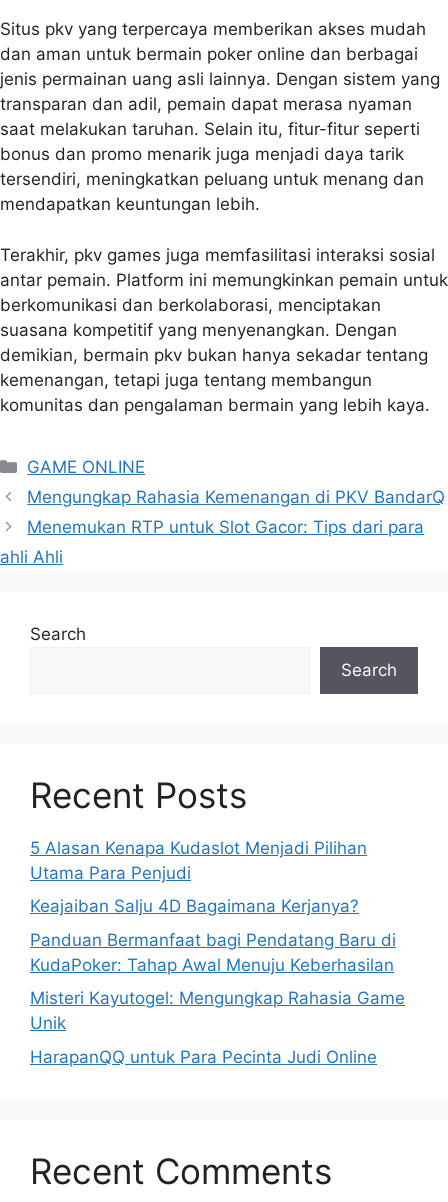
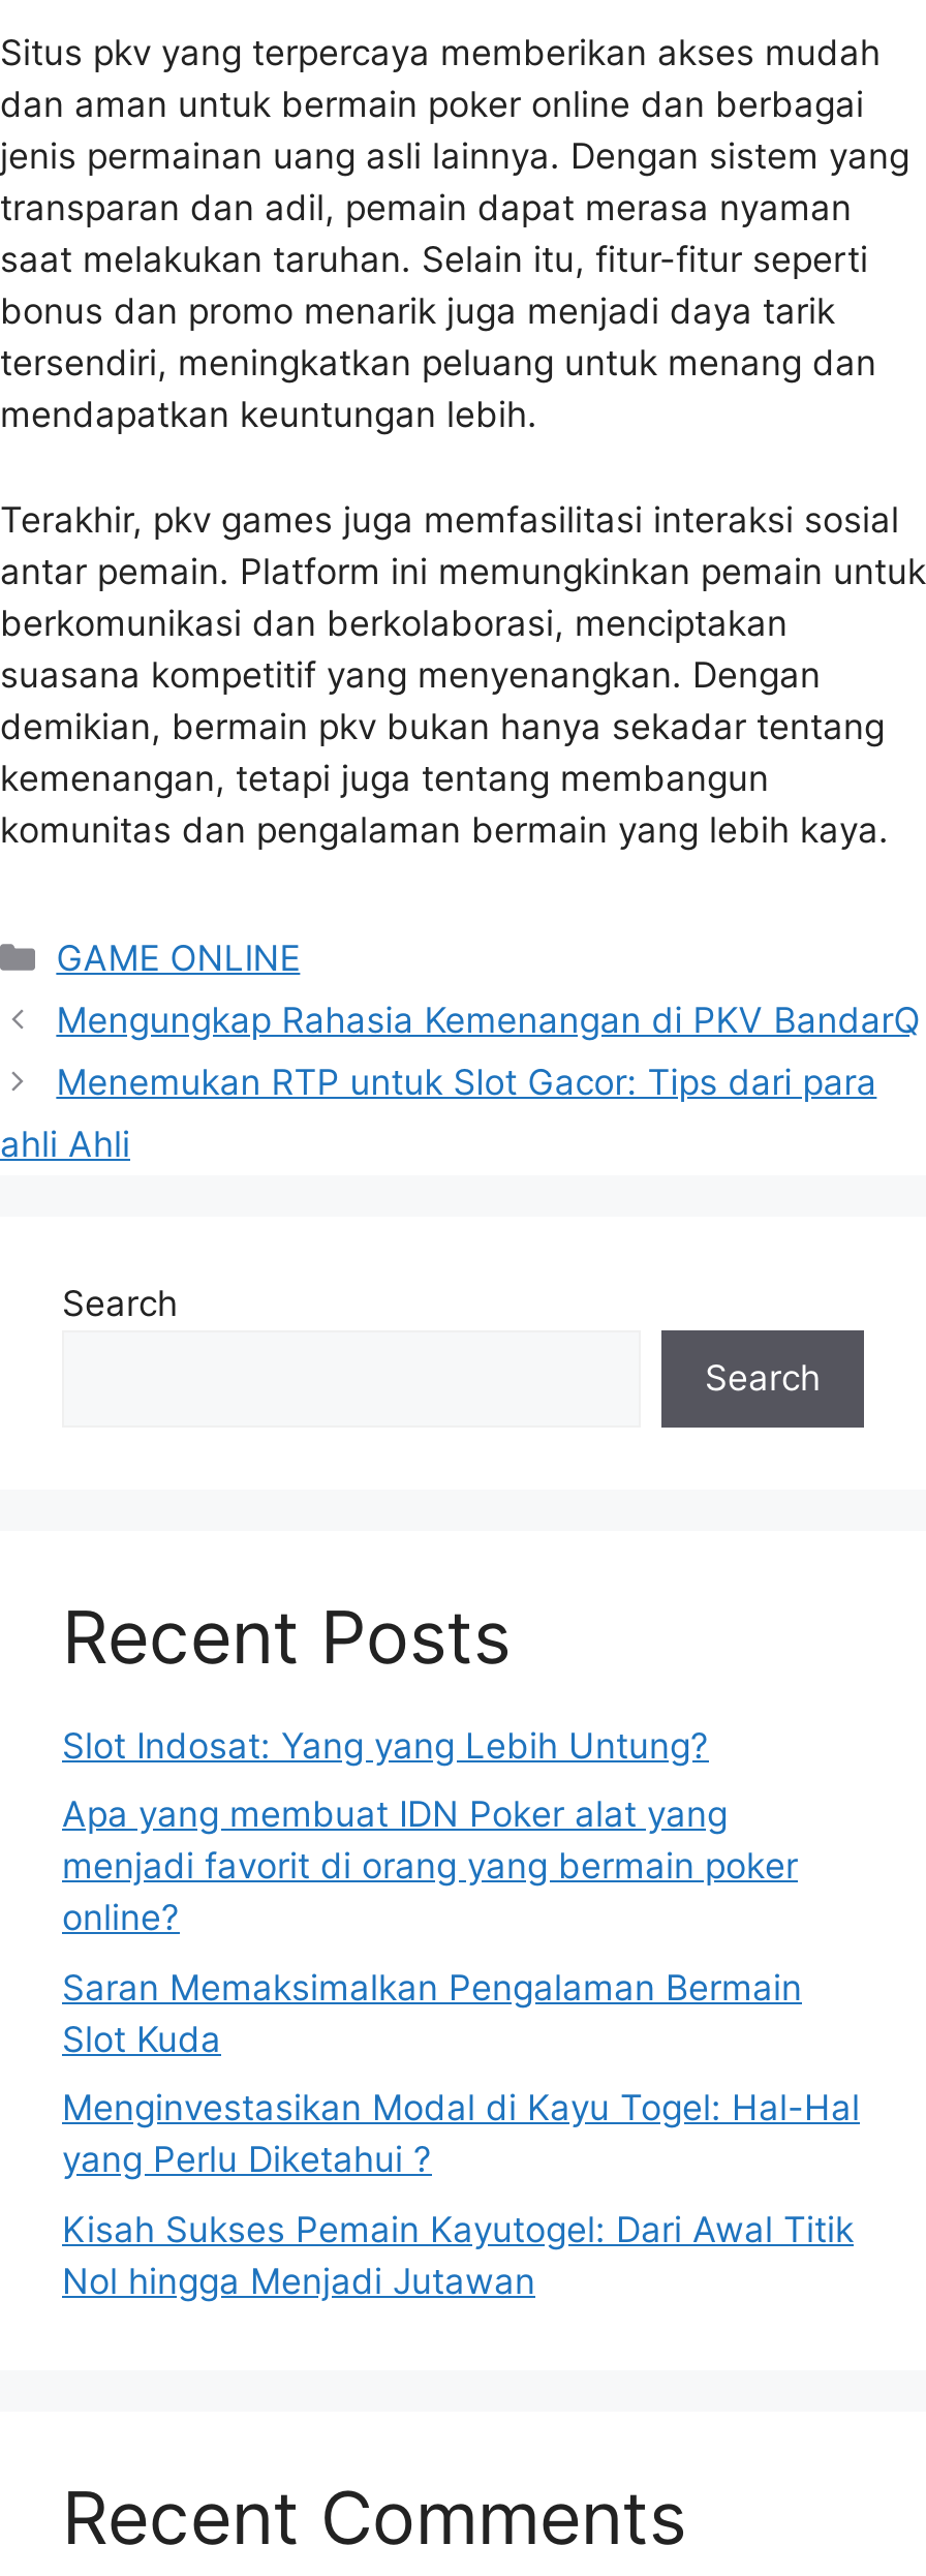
[30,837,367,882] 5 Alasan Kenapa Kudaslot Menjadi Pilihan | Utama Para Penjudi -> [62,1724,709,1766] Slot Indosat: Yang yang Lebih Untung?
[30,896,359,916] Keajaiban Salju 4D Bagaimana Kerjanya? -> [62,1793,798,1938] Apa yang membuat IDN Poker alat yang | menjadi favorit di orang yang bermain poker | online?
[30,929,396,974] Panduan Bermanfaat bagi Pendatang Baru di | KudaPoker: Tahap Awal Menuju Keberhasilan -> [62,1966,802,2059] Saran Memaksimalkan Pengalaman Bermain | Slot Kuda
[30,988,405,1033] Misteri Kayutogel: Mengungkap Rahasia Game | Unik -> [62,2087,860,2180] Menginvestasikan Modal di Kayu Togel: Hal-Hal | yang Perlu Diketahui ?
[30,1046,377,1066] HarapanQQ untuk Para Pecinta Judi Online -> [62,2208,854,2301] Kisah Sukses Pemain Kayutogel: Dari Awal Titik | Nol hingga Menjadi Jutawan

